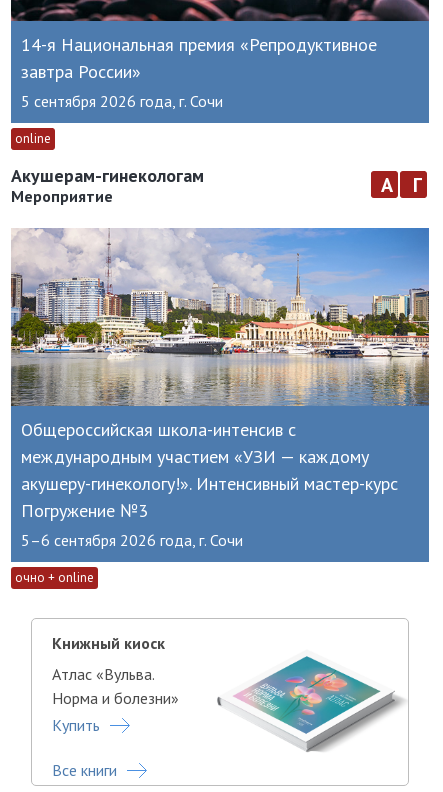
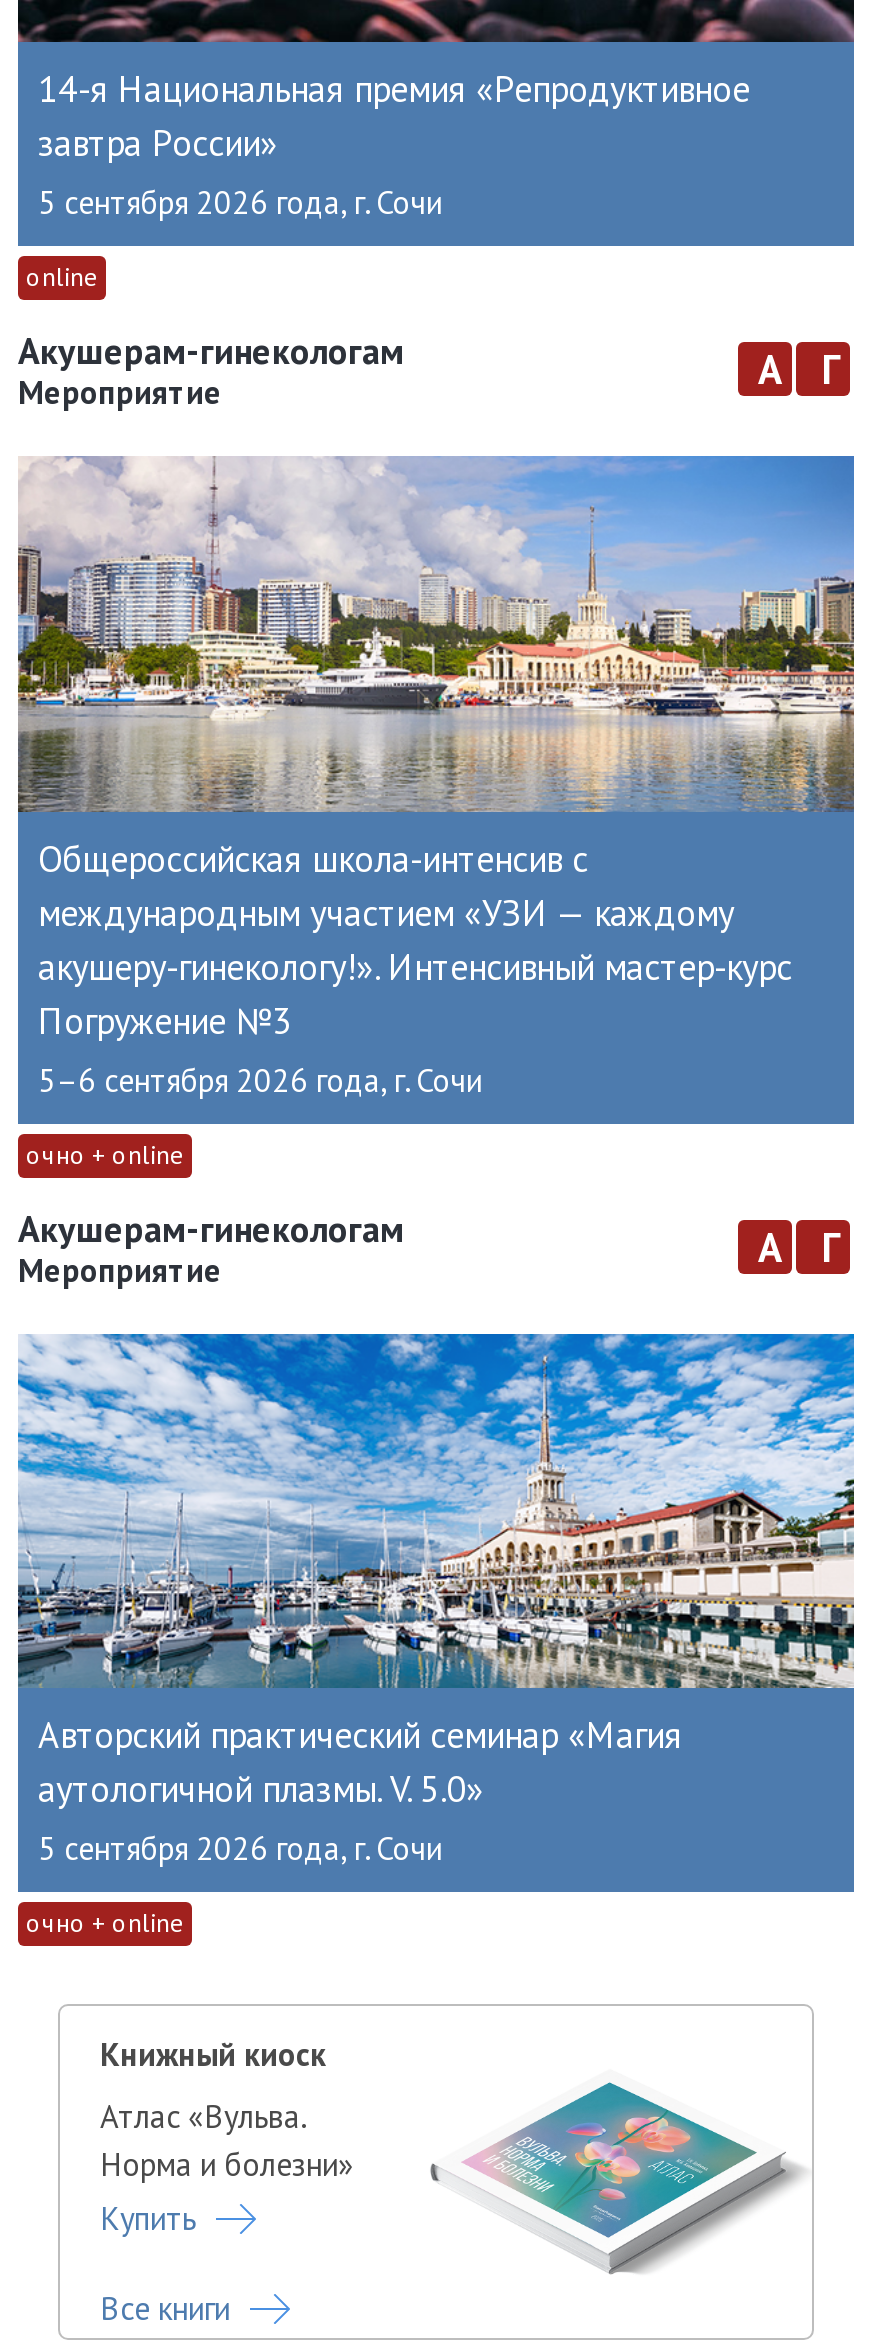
none -> [16,1314,856,1941] [image] | Авторский практический семинар «Магия | аутологичной плазмы. V. 5.0» | 5 сентября 2026 года, г. Сочи | очно + online
none -> [18,1206,840,1290] Акушерам-гинекологам | Мероприятие | а | г

